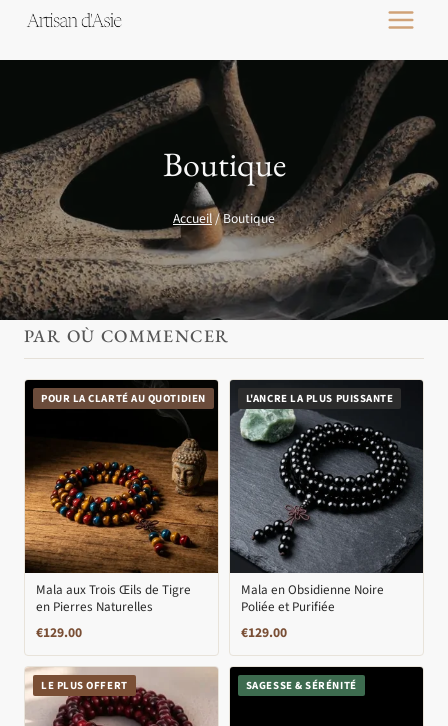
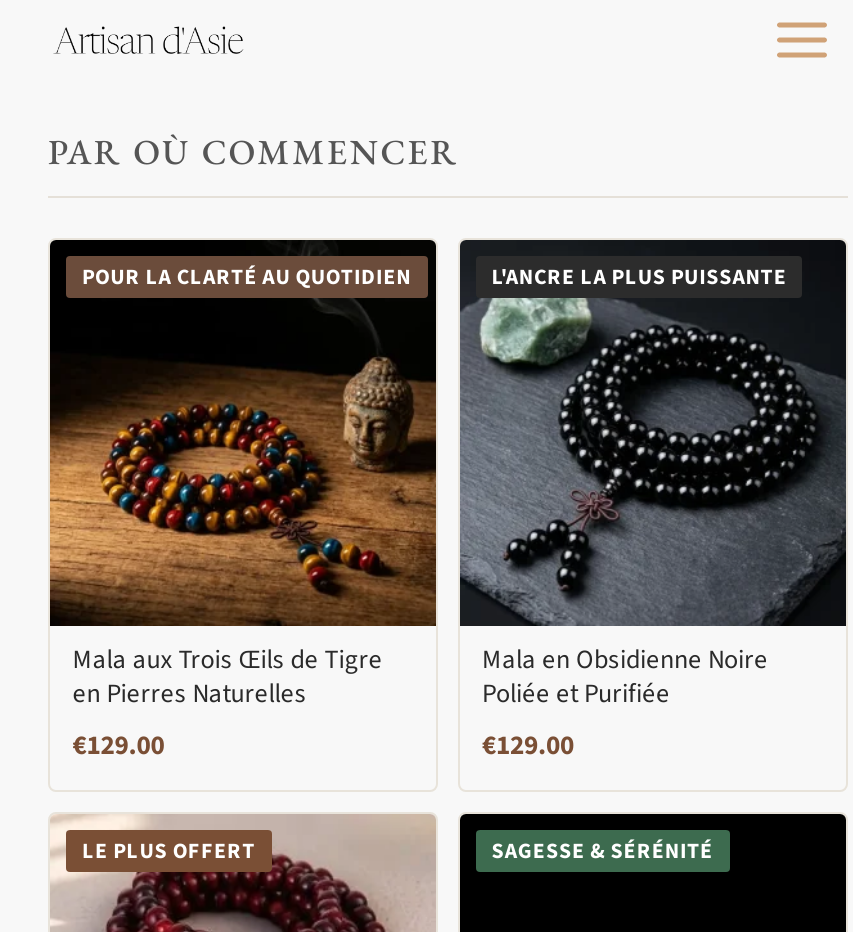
[3,59,445,321] [image] | Boutique | Accueil / Boutique -> none

